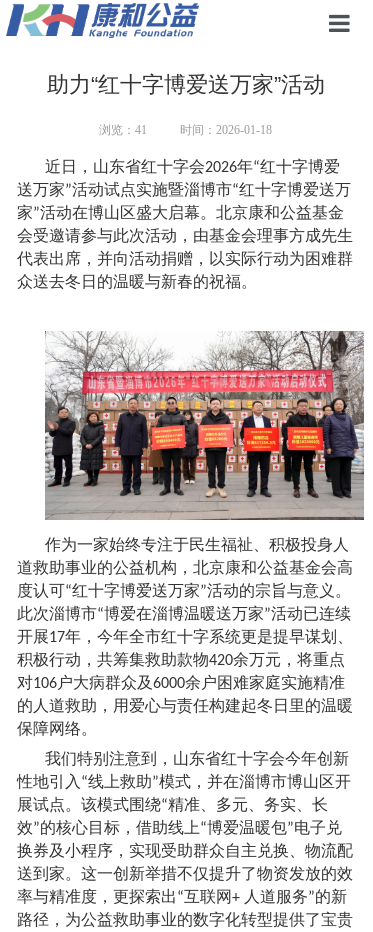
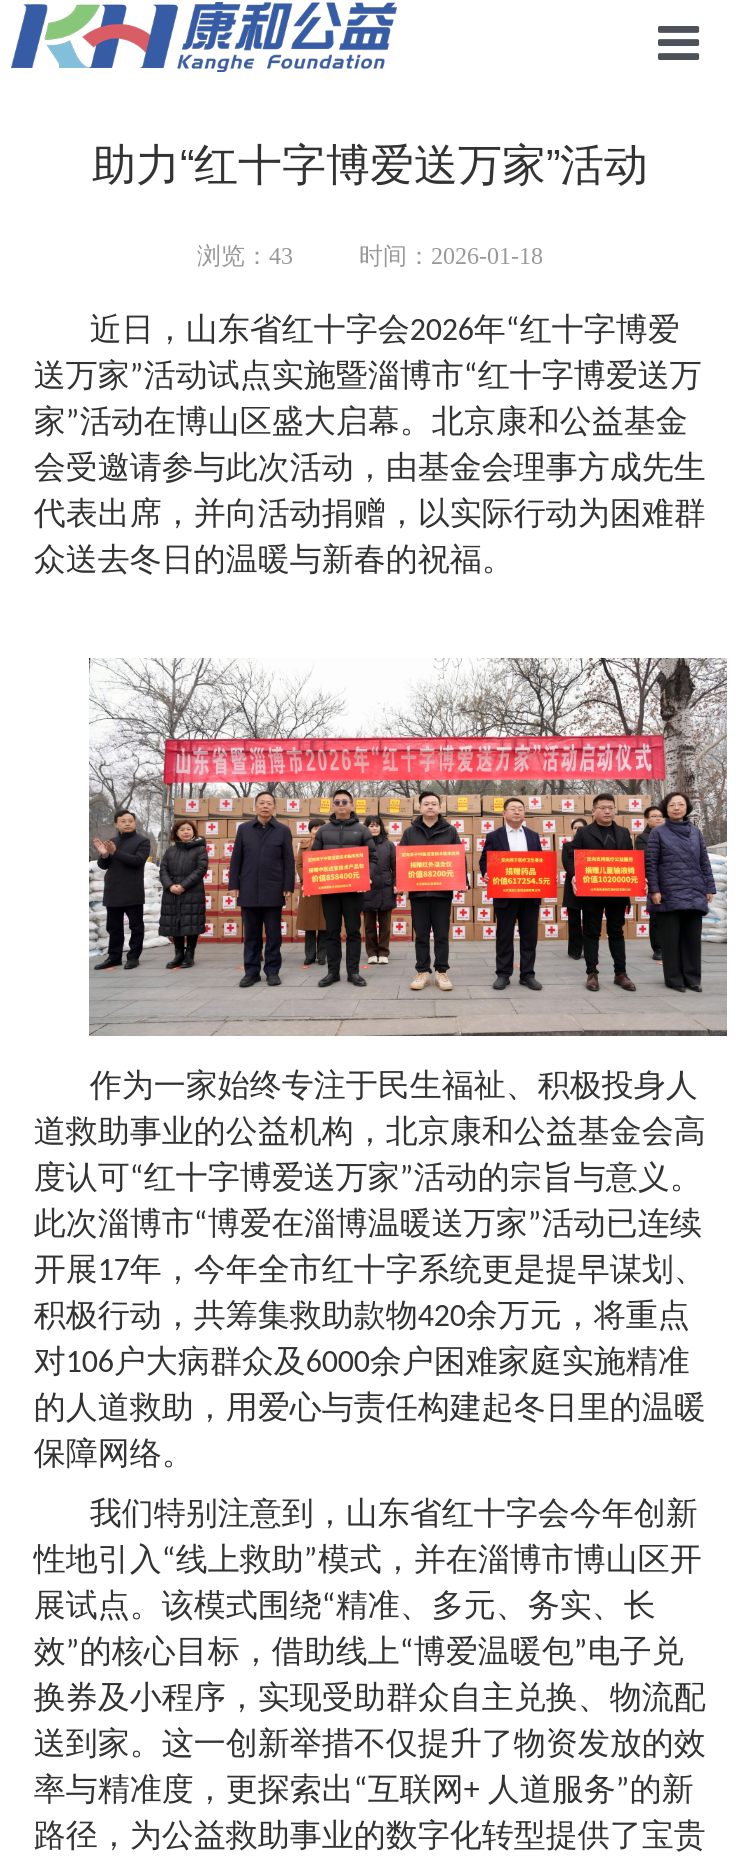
[99,123,147,137] 浏览：41 -> [197,242,293,270] 浏览：43

